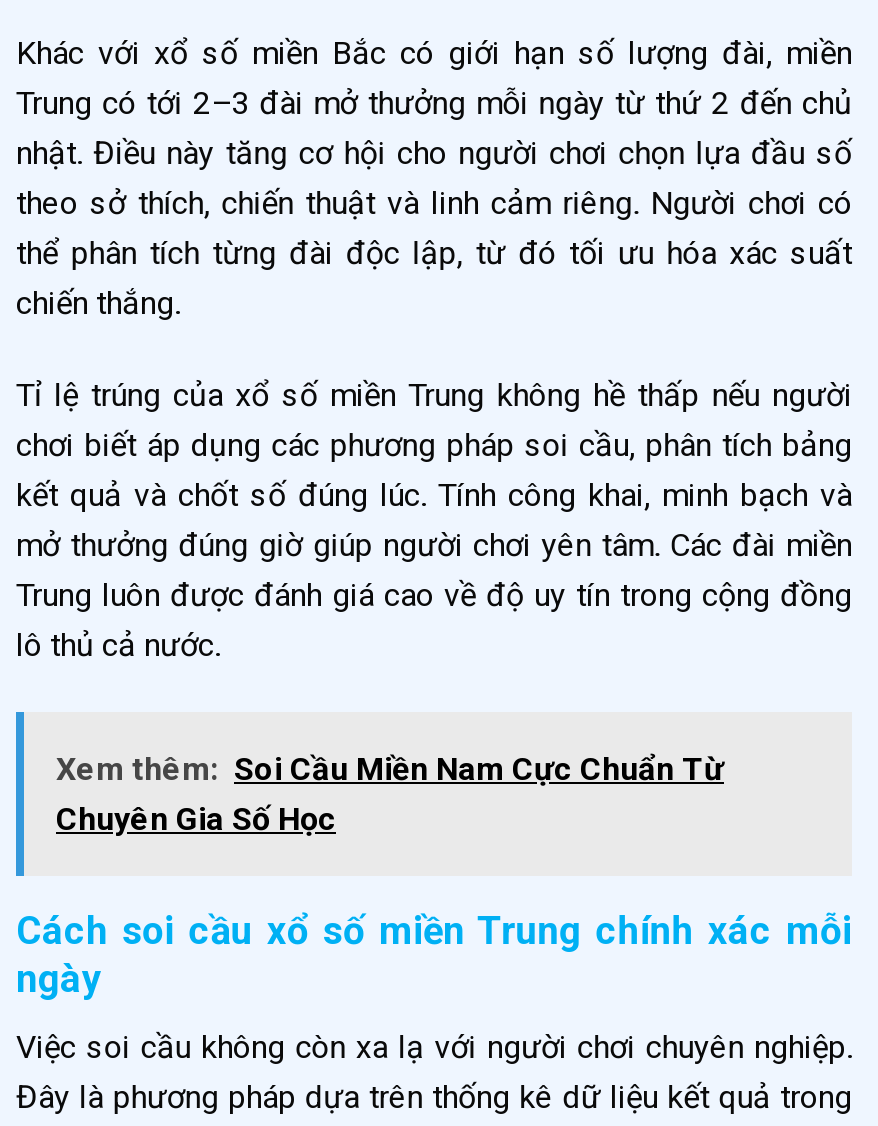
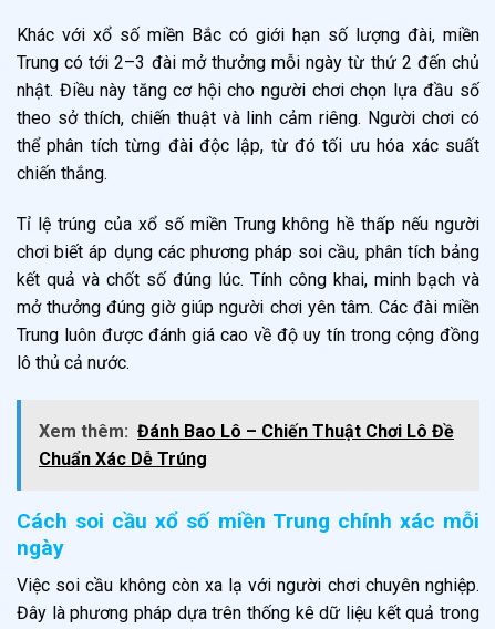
[56,749,724,837] Xem thêm: Soi Cầu Miền Nam Cực Chuẩn Từ | Chuyên Gia Số Học -> [39,420,454,469] Xem thêm: Đánh Bao Lô – Chiến Thuật Chơi Lô Đề | Chuẩn Xác Dễ Trúng

